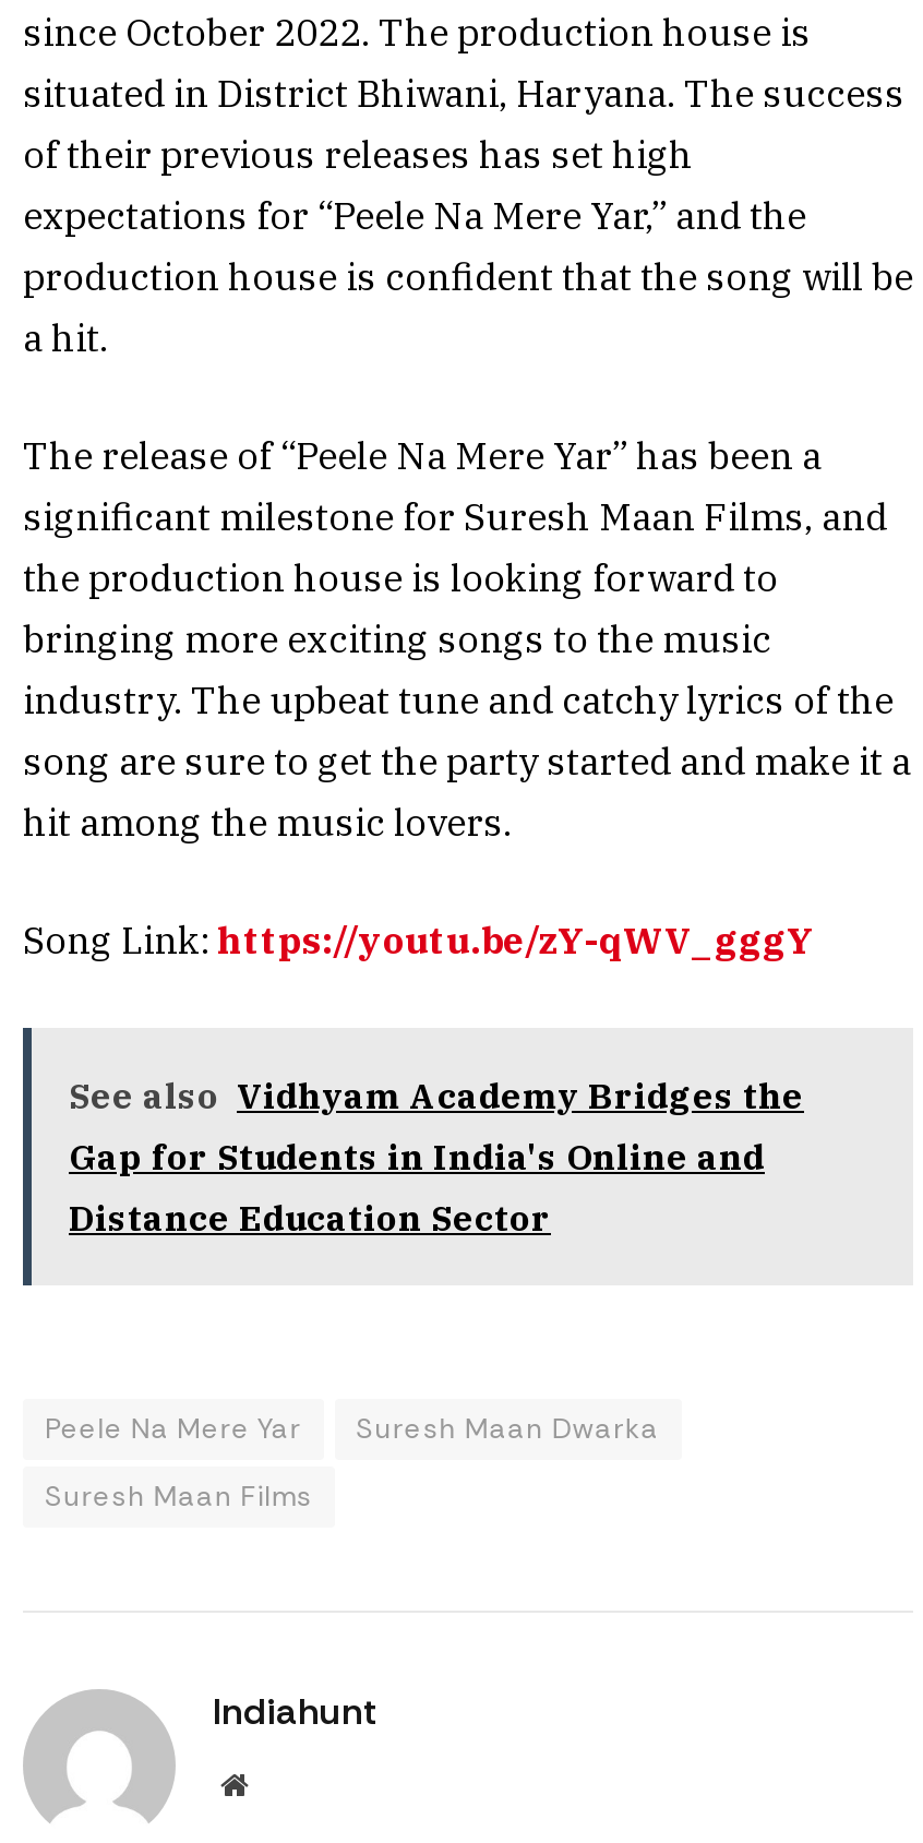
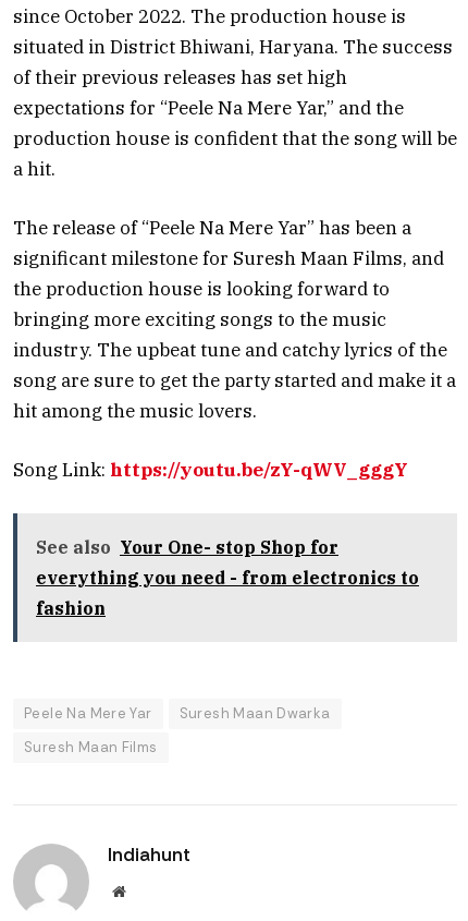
[69,1074,804,1240] See also Vidhyam Academy Bridges the | Gap for Students in India's Online and | Distance Education Sector -> [36,536,419,619] See also Your One- stop Shop for | everything you need - from electronics to | fashion

